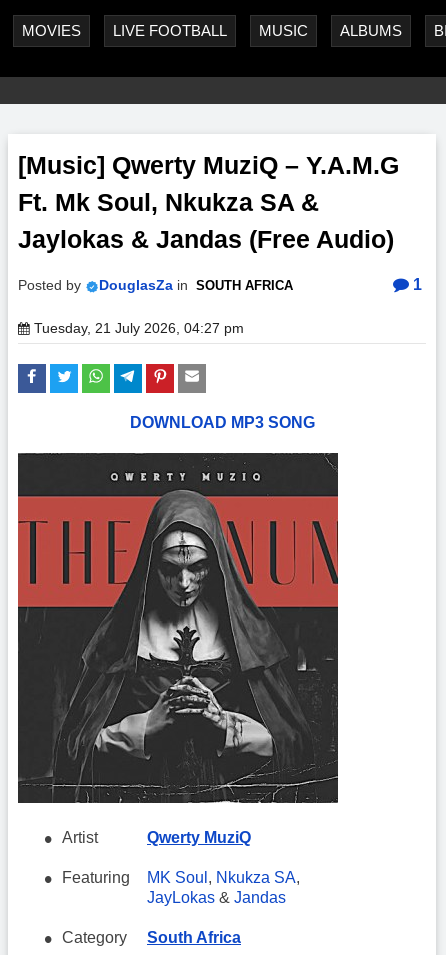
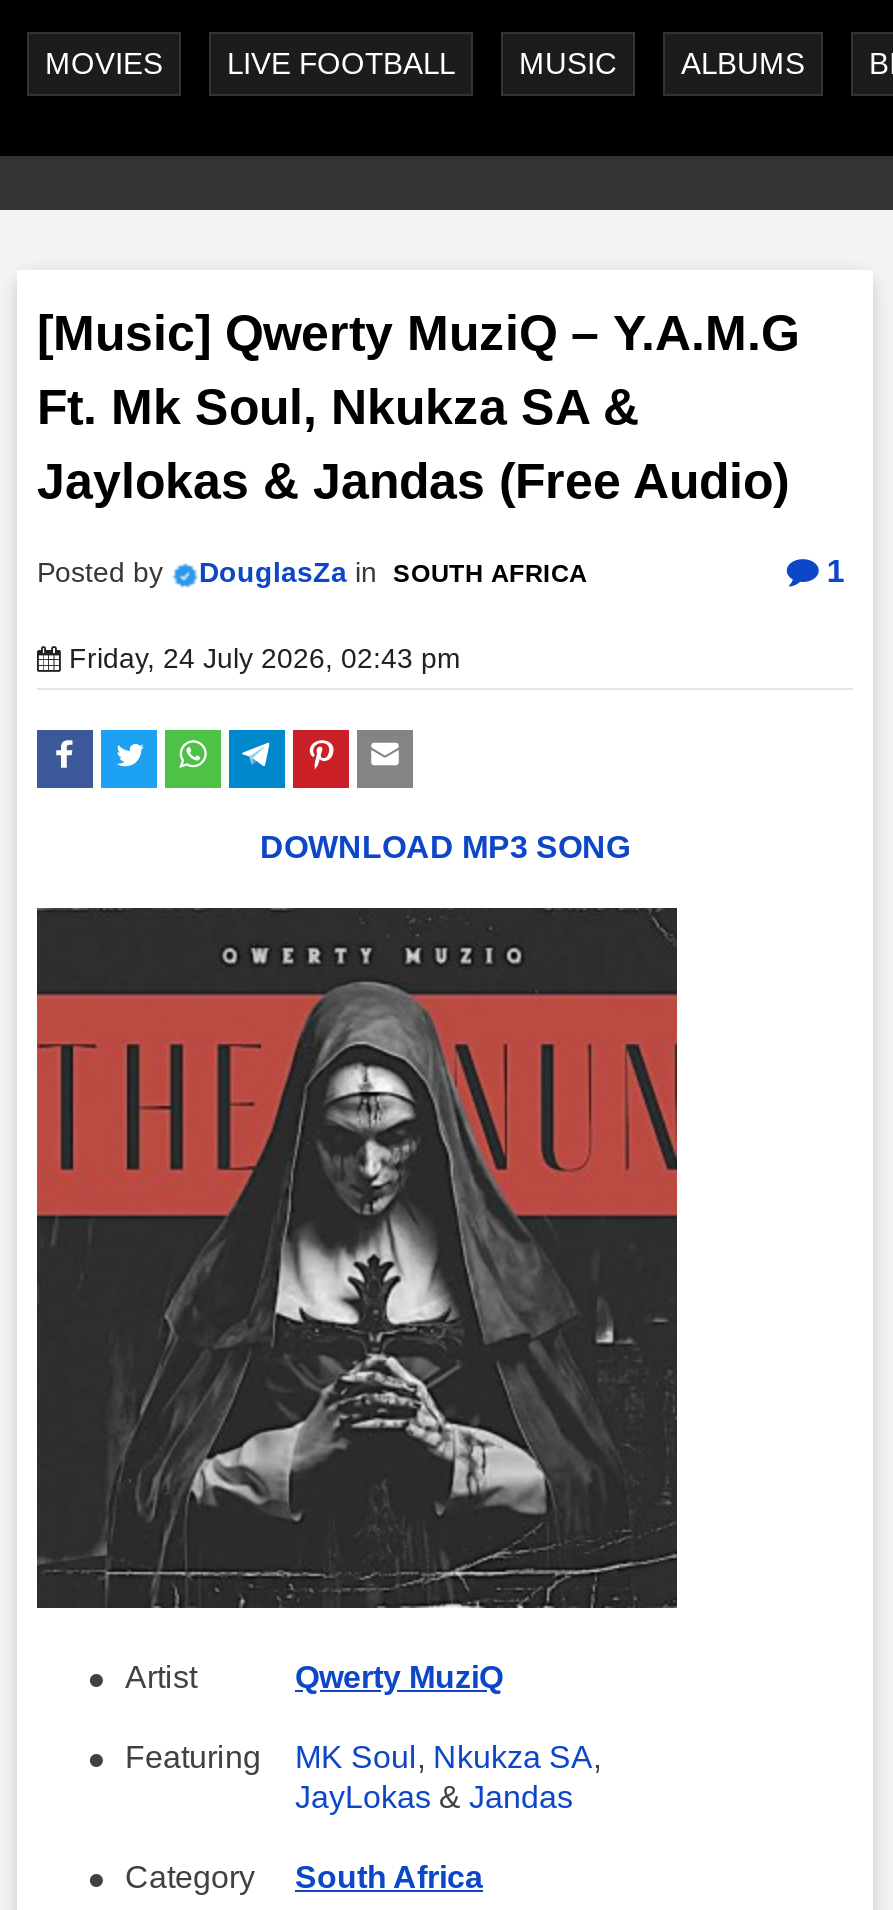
[34,320,244,336] Tuesday, 21 July 2026, 04:27 pm -> [69,642,461,674] Friday, 24 July 2026, 02:43 pm

